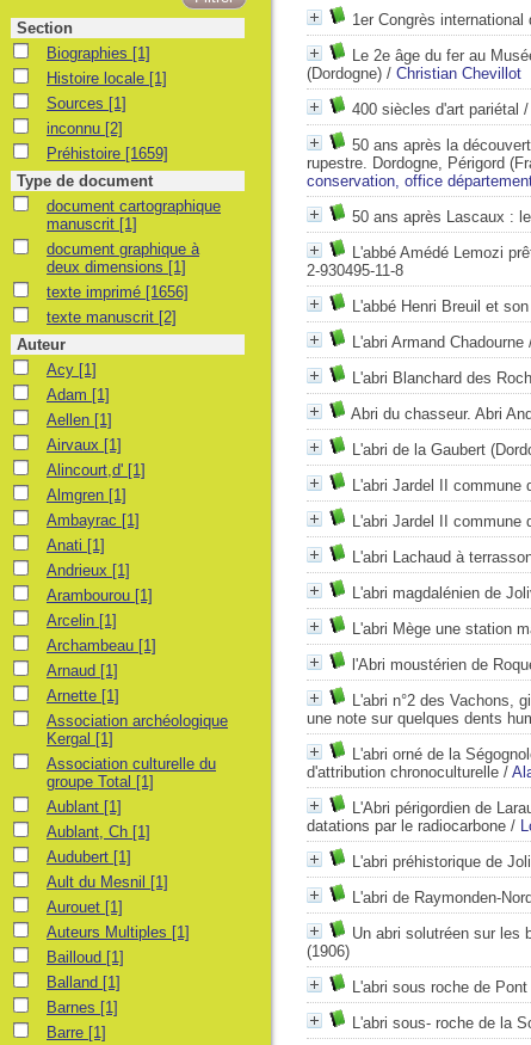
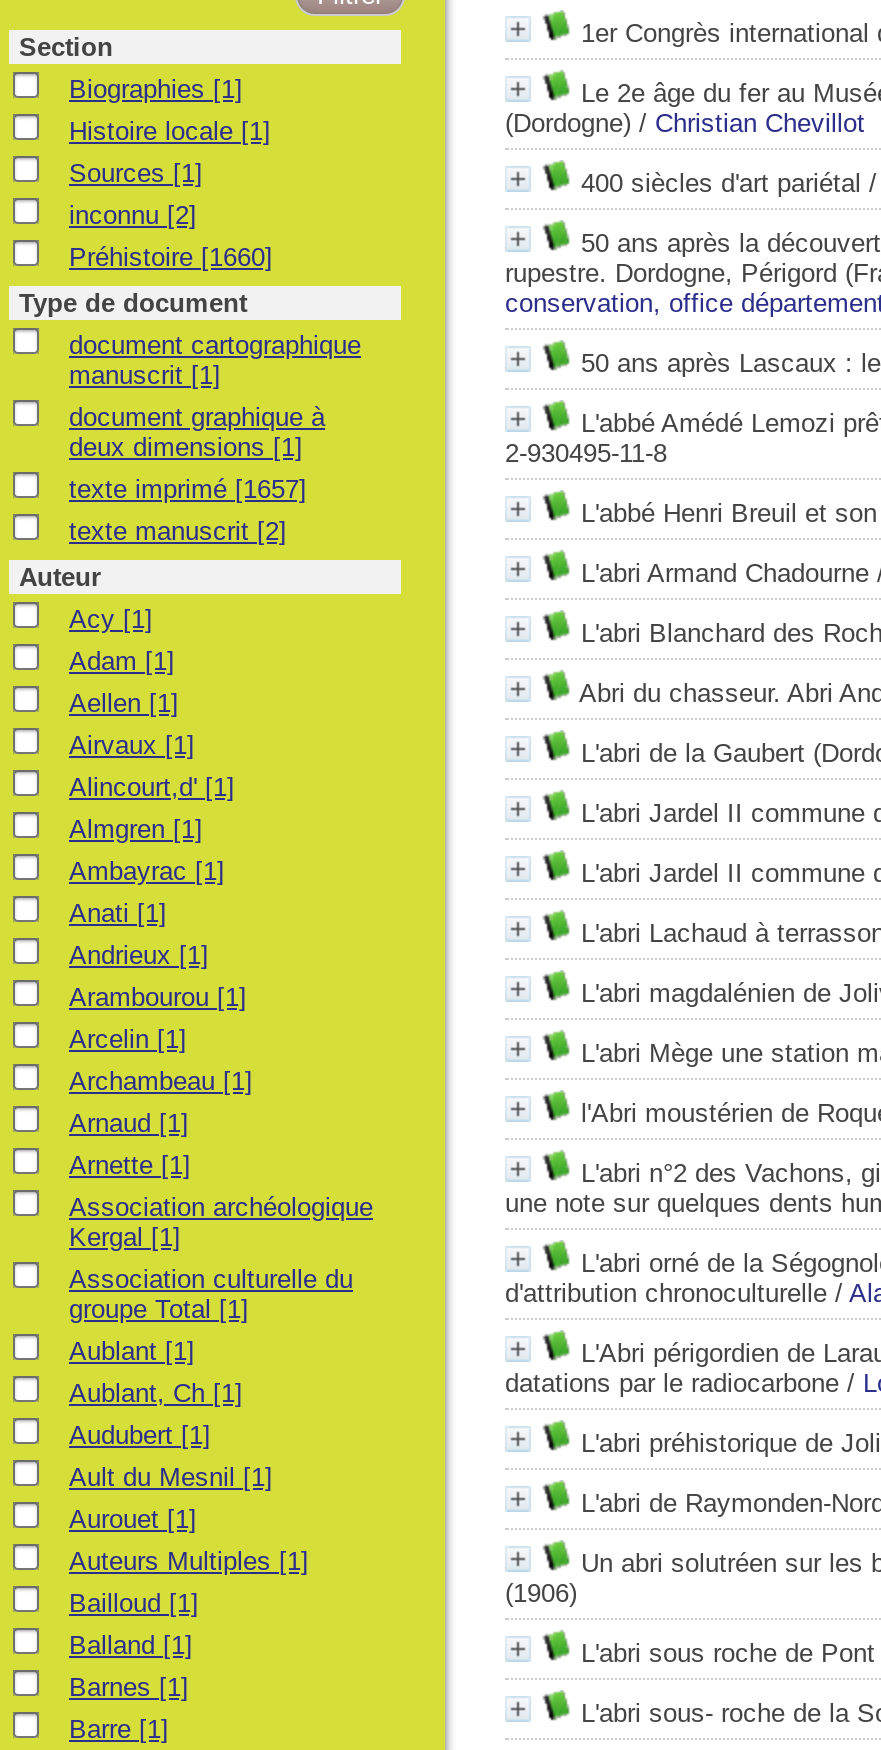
[47,145,168,162] Préhistoire [1659] -> [69,242,273,272] Préhistoire [1660]
[47,283,189,301] texte imprimé [1656] -> [69,474,307,504] texte imprimé [1657]

